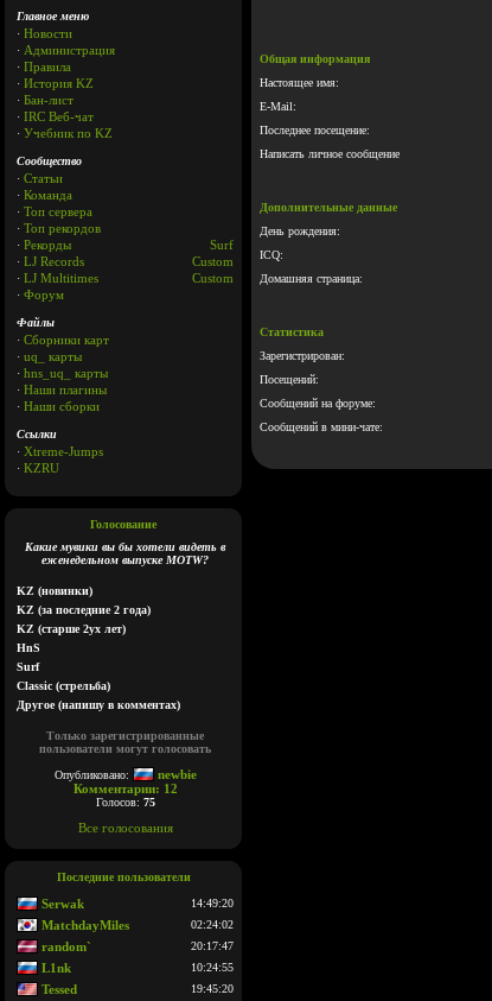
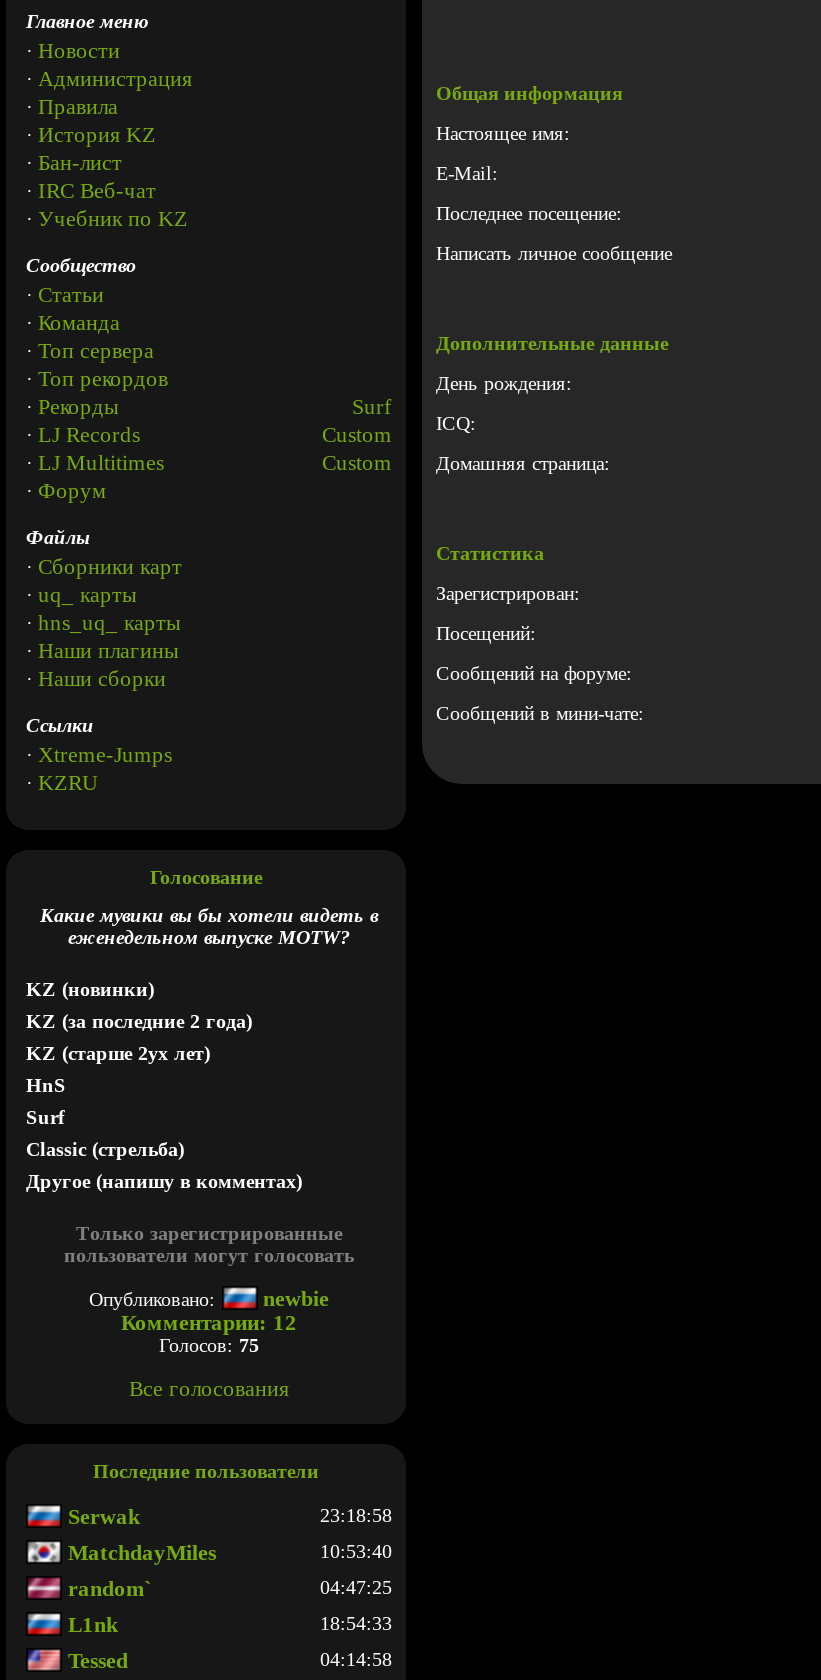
[191,897,234,910] 14:49:20 -> [320,1504,392,1526] 23:18:58
[191,918,234,931] 02:24:02 -> [320,1540,392,1562] 10:53:40
[191,939,234,952] 20:17:47 -> [320,1576,392,1598] 04:47:25
[191,961,234,974] 10:24:55 -> [320,1612,392,1634] 18:54:33
[191,982,234,995] 19:45:20 -> [320,1648,392,1670] 04:14:58

